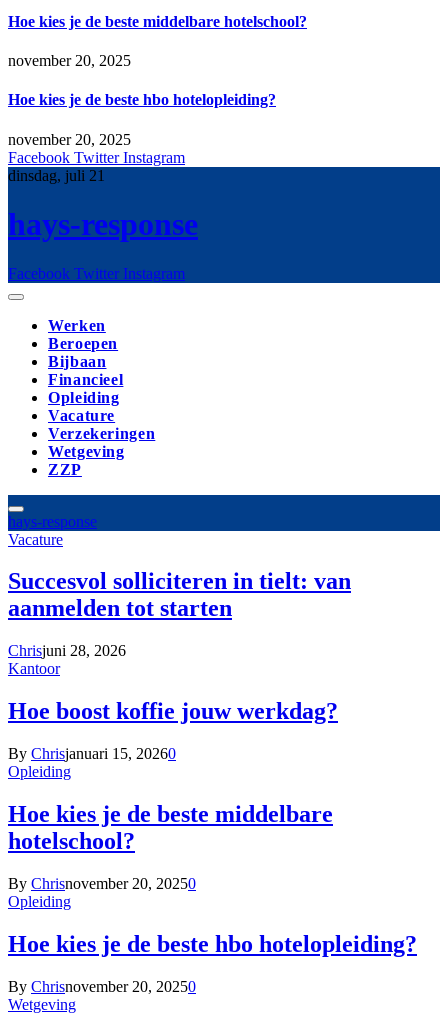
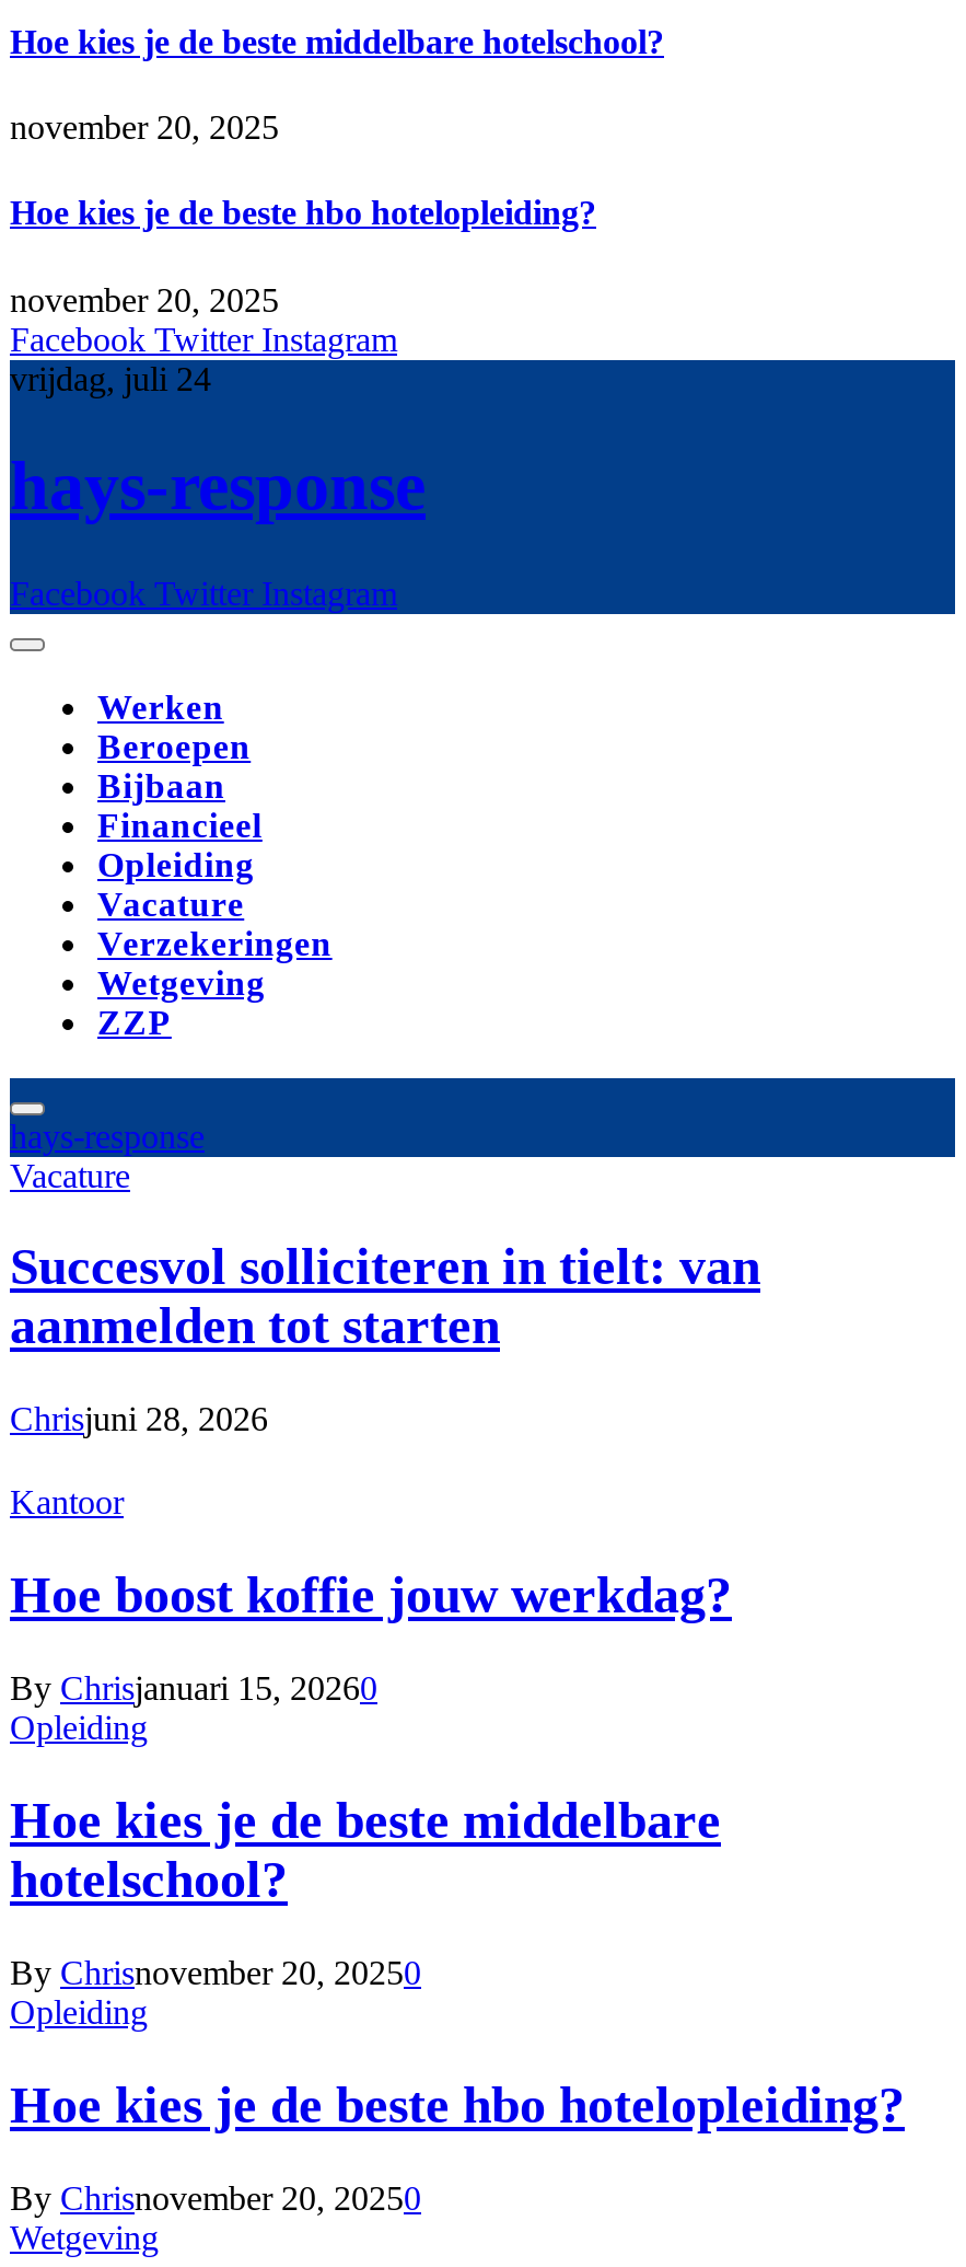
[8,167,105,184] dinsdag, juli 21 -> [10,359,211,396] vrijdag, juli 24

